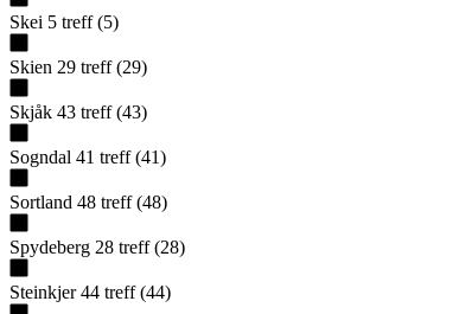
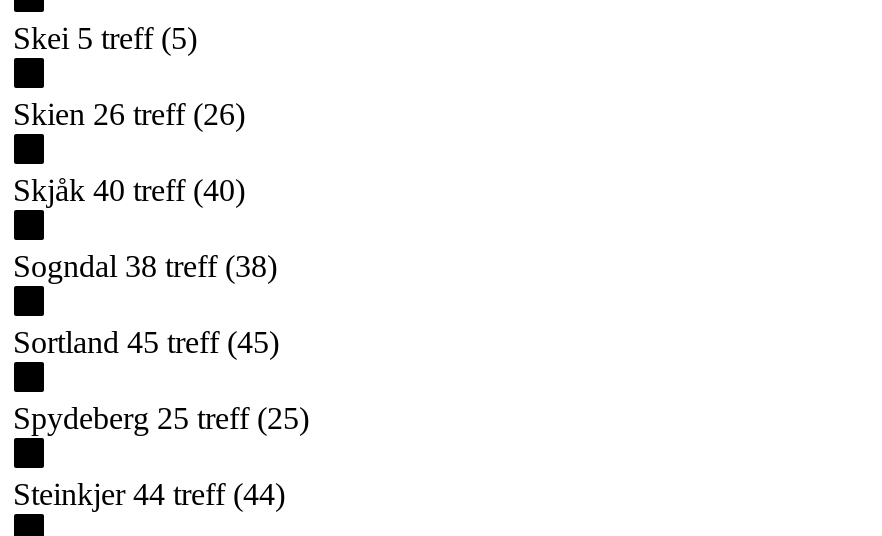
[9,57,147,78] Skien 29 treff (29) -> [13,98,245,132] Skien 26 treff (26)
[9,102,147,123] Skjåk 43 treff (43) -> [13,174,245,208] Skjåk 40 treff (40)
[9,148,166,168] Sogndal 41 treff (41) -> [13,250,277,284] Sogndal 38 treff (38)
[9,193,167,213] Sortland 48 treff (48) -> [13,326,279,360] Sortland 45 treff (45)
[9,238,185,258] Spydeberg 28 treff (28) -> [13,402,309,436] Spydeberg 25 treff (25)

